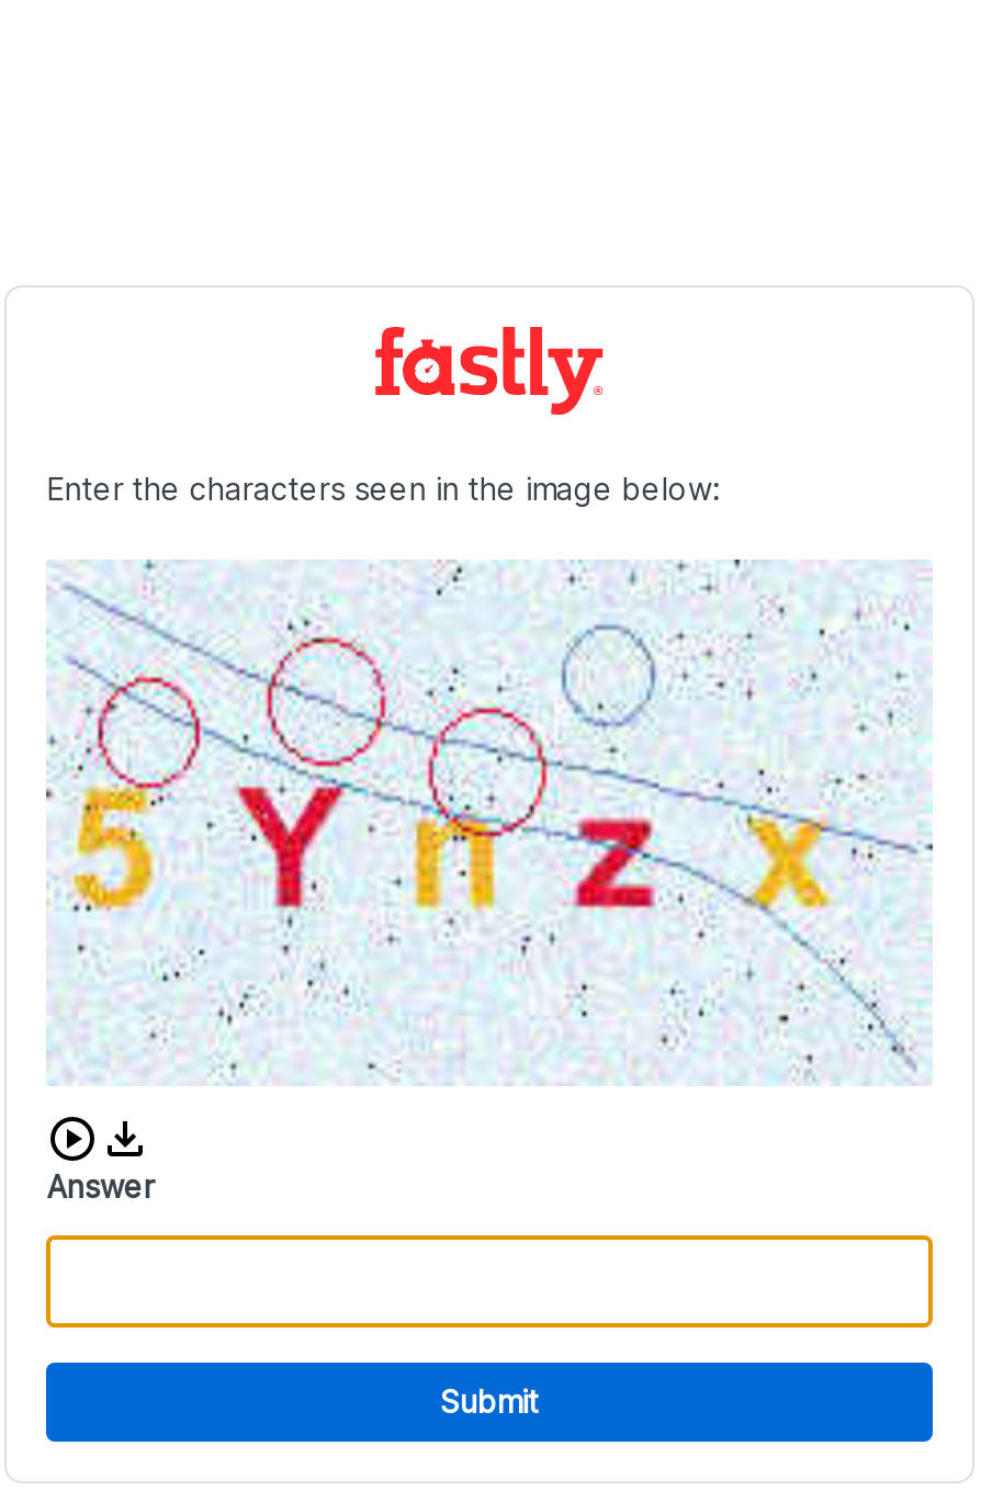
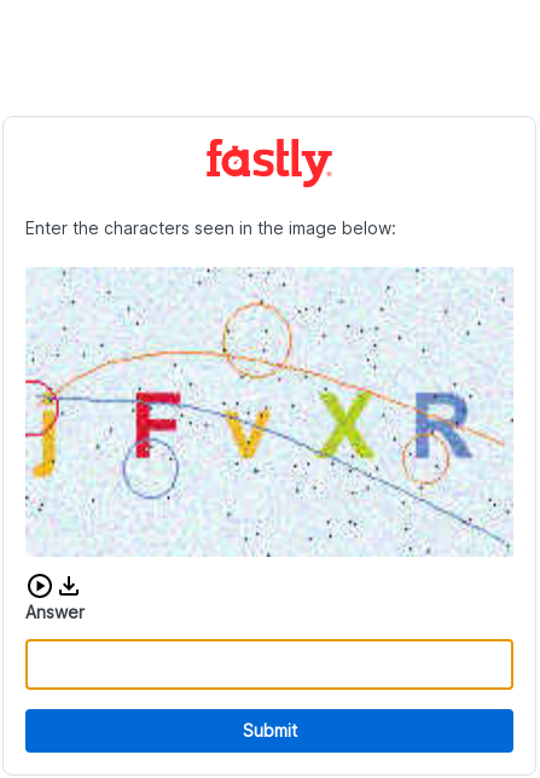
[46,560,933,1084] [image] -> [24,268,513,557] [image]

